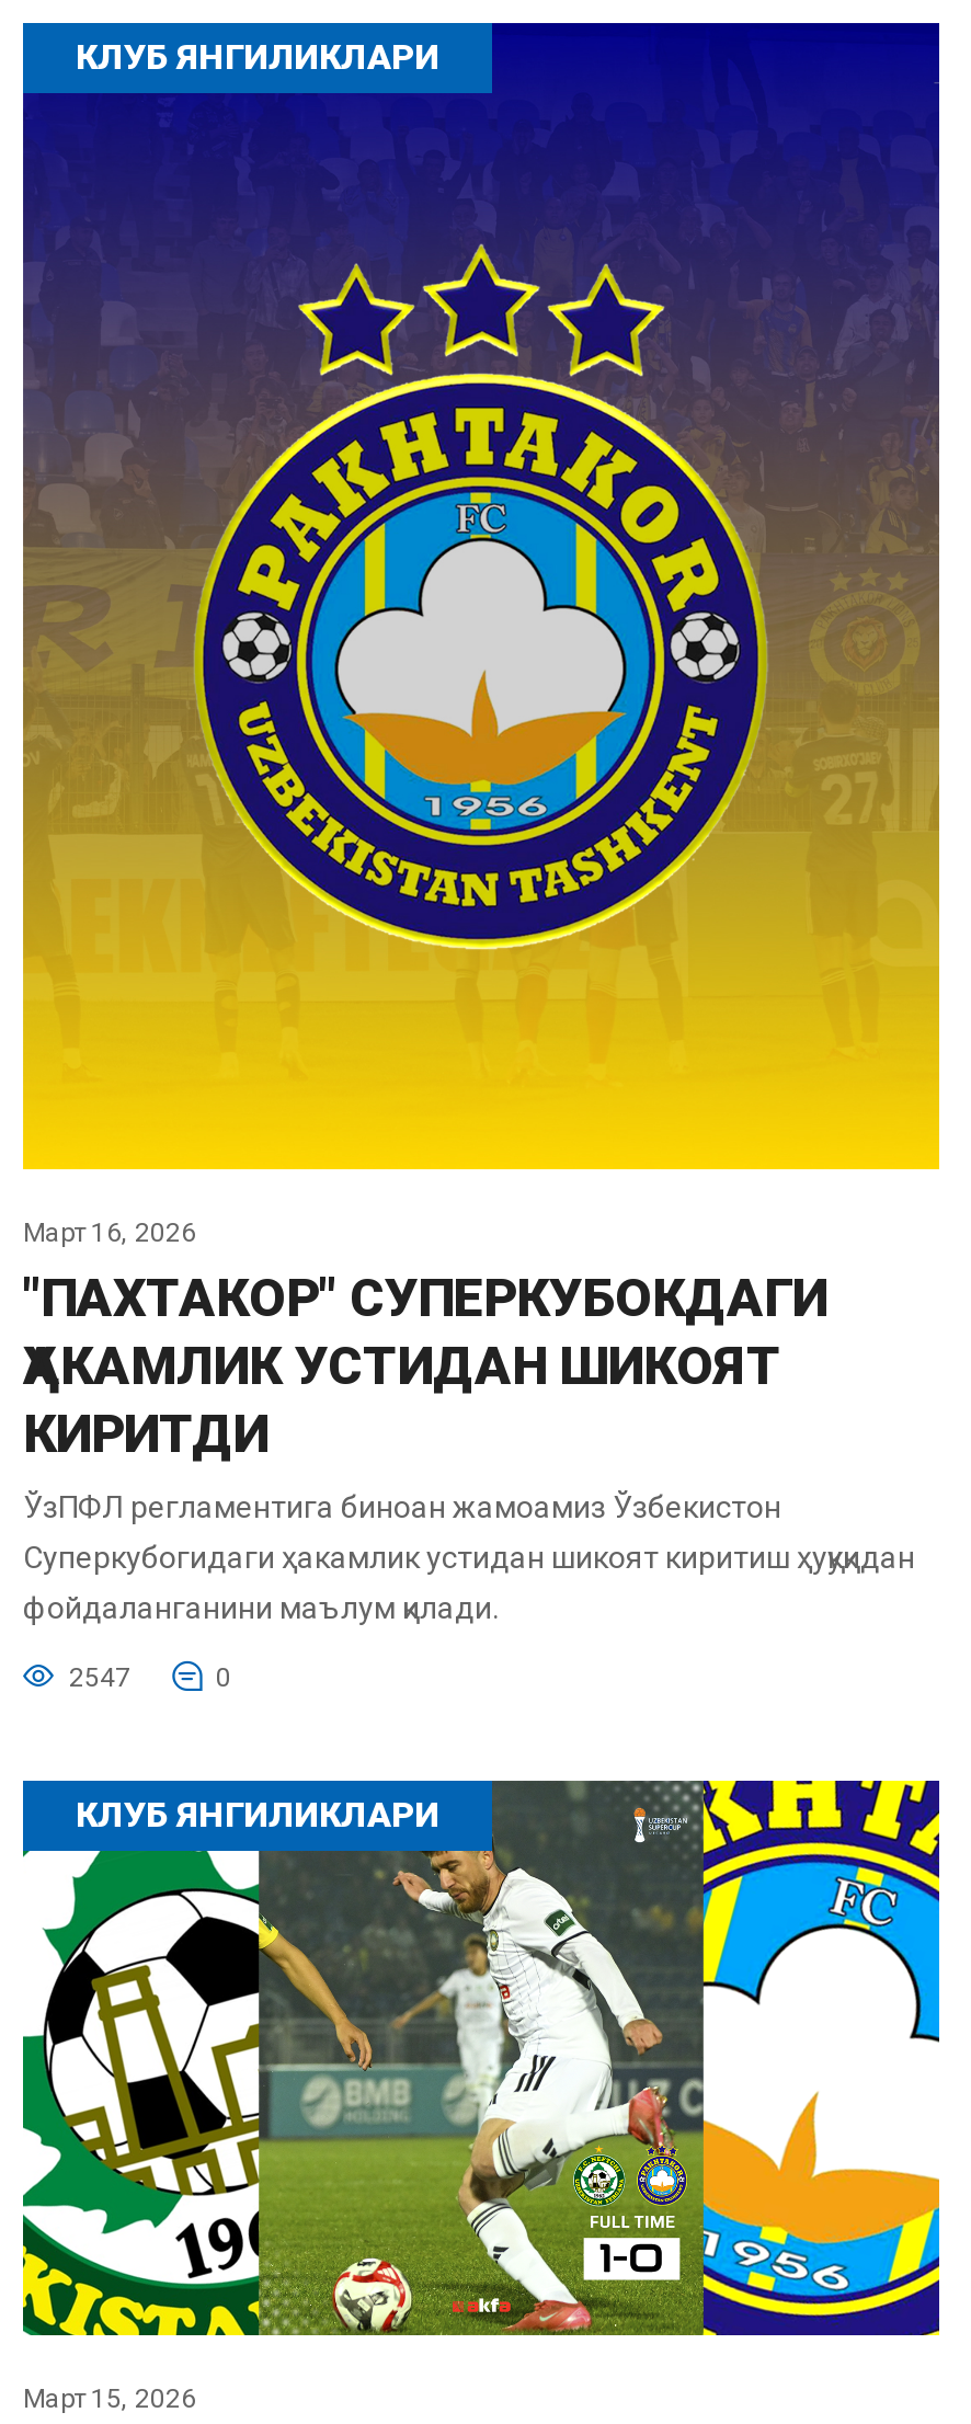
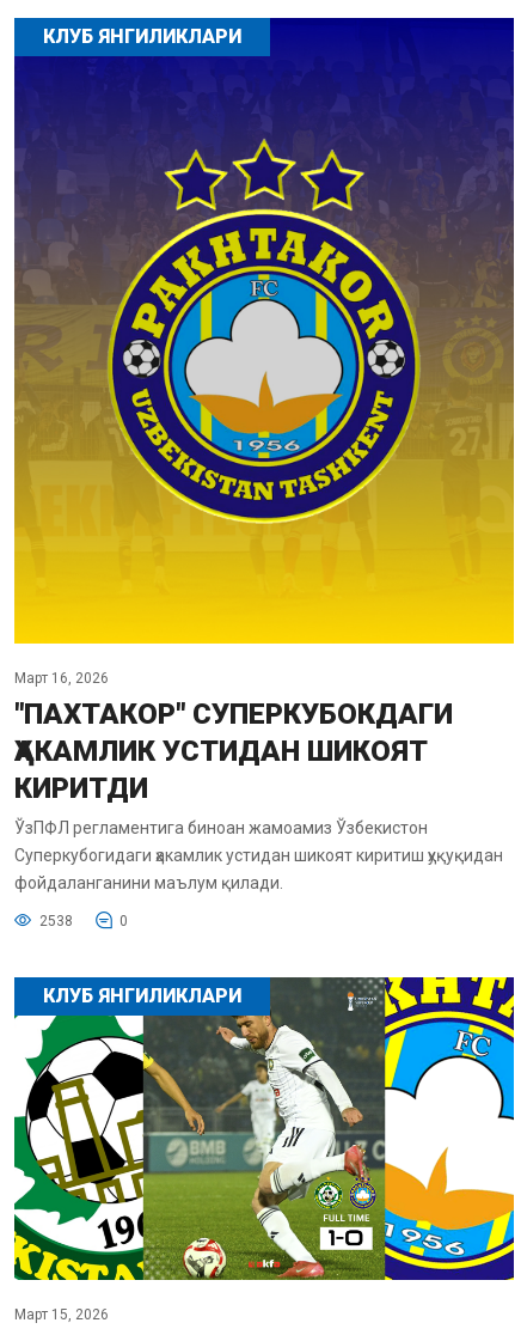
[69,1661,130,1692] 2547 -> [39,912,73,929] 2538

